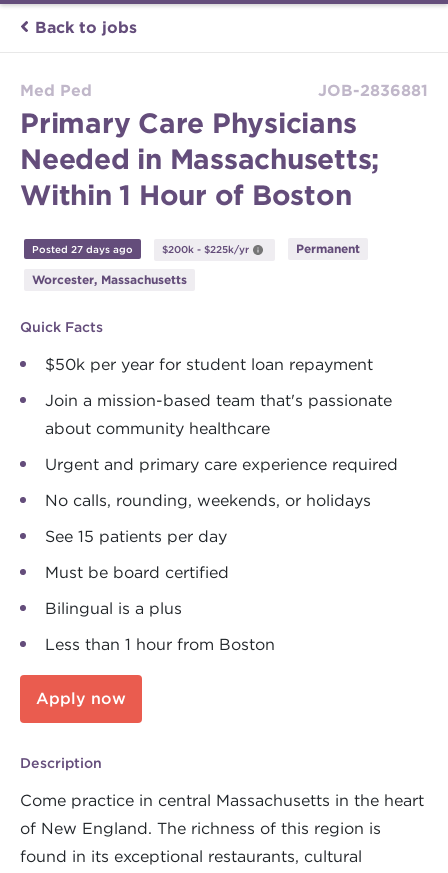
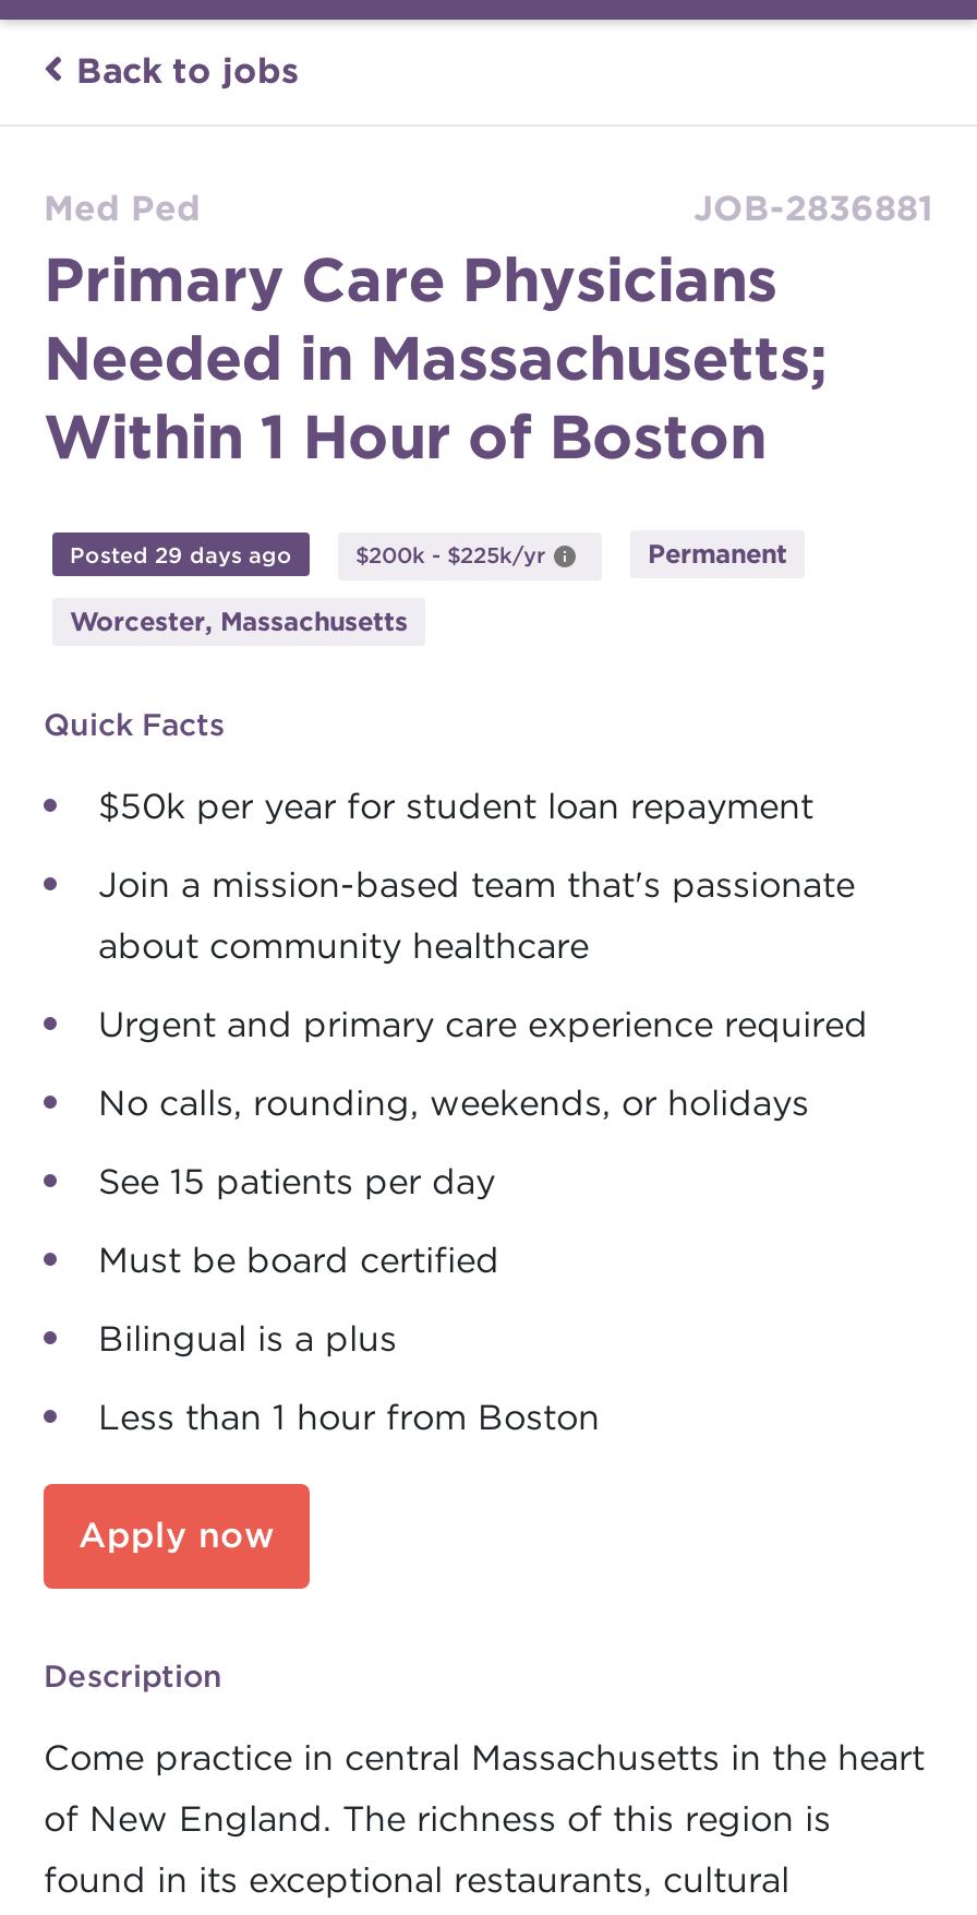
[32,243,133,255] Posted 27 days ago -> [70,541,292,567] Posted 29 days ago

